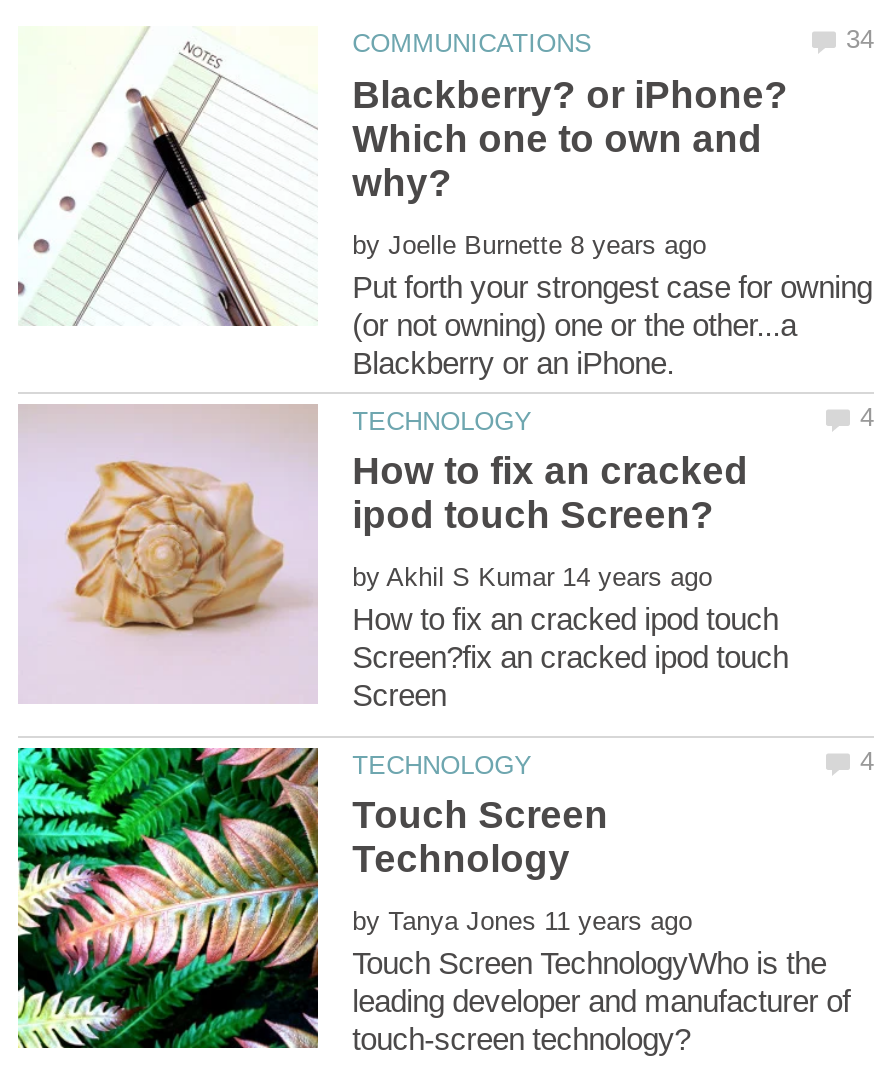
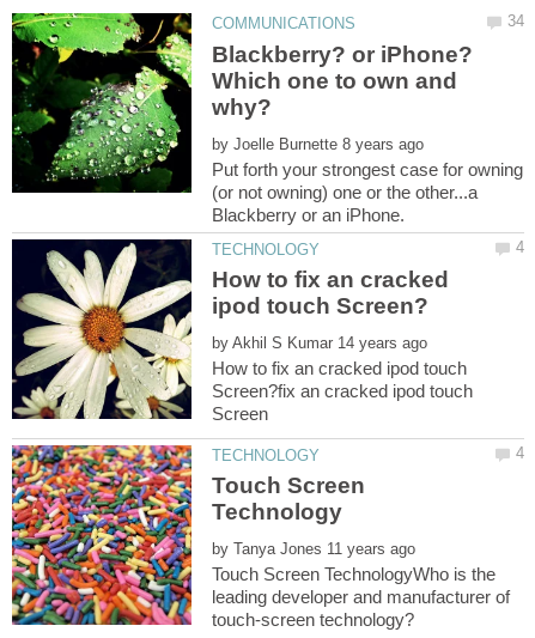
[18,26,318,328] [image] -> [11,12,193,194] [image]
[18,404,318,704] [image] -> [11,238,193,420] [image]
[16,746,320,1050] [image] -> [11,444,193,626] [image]

